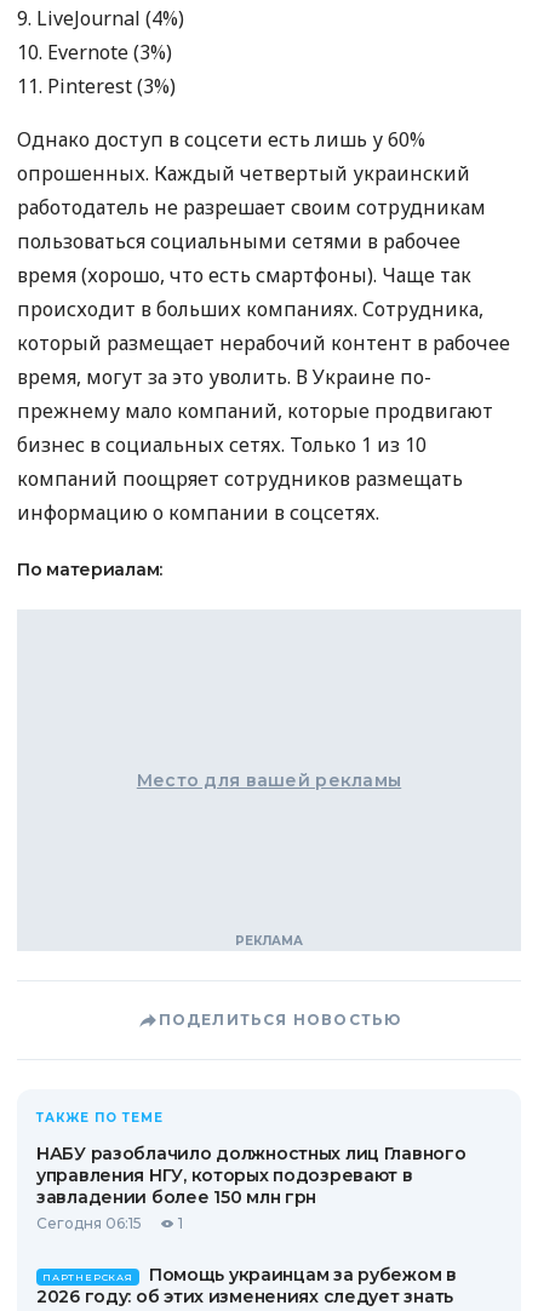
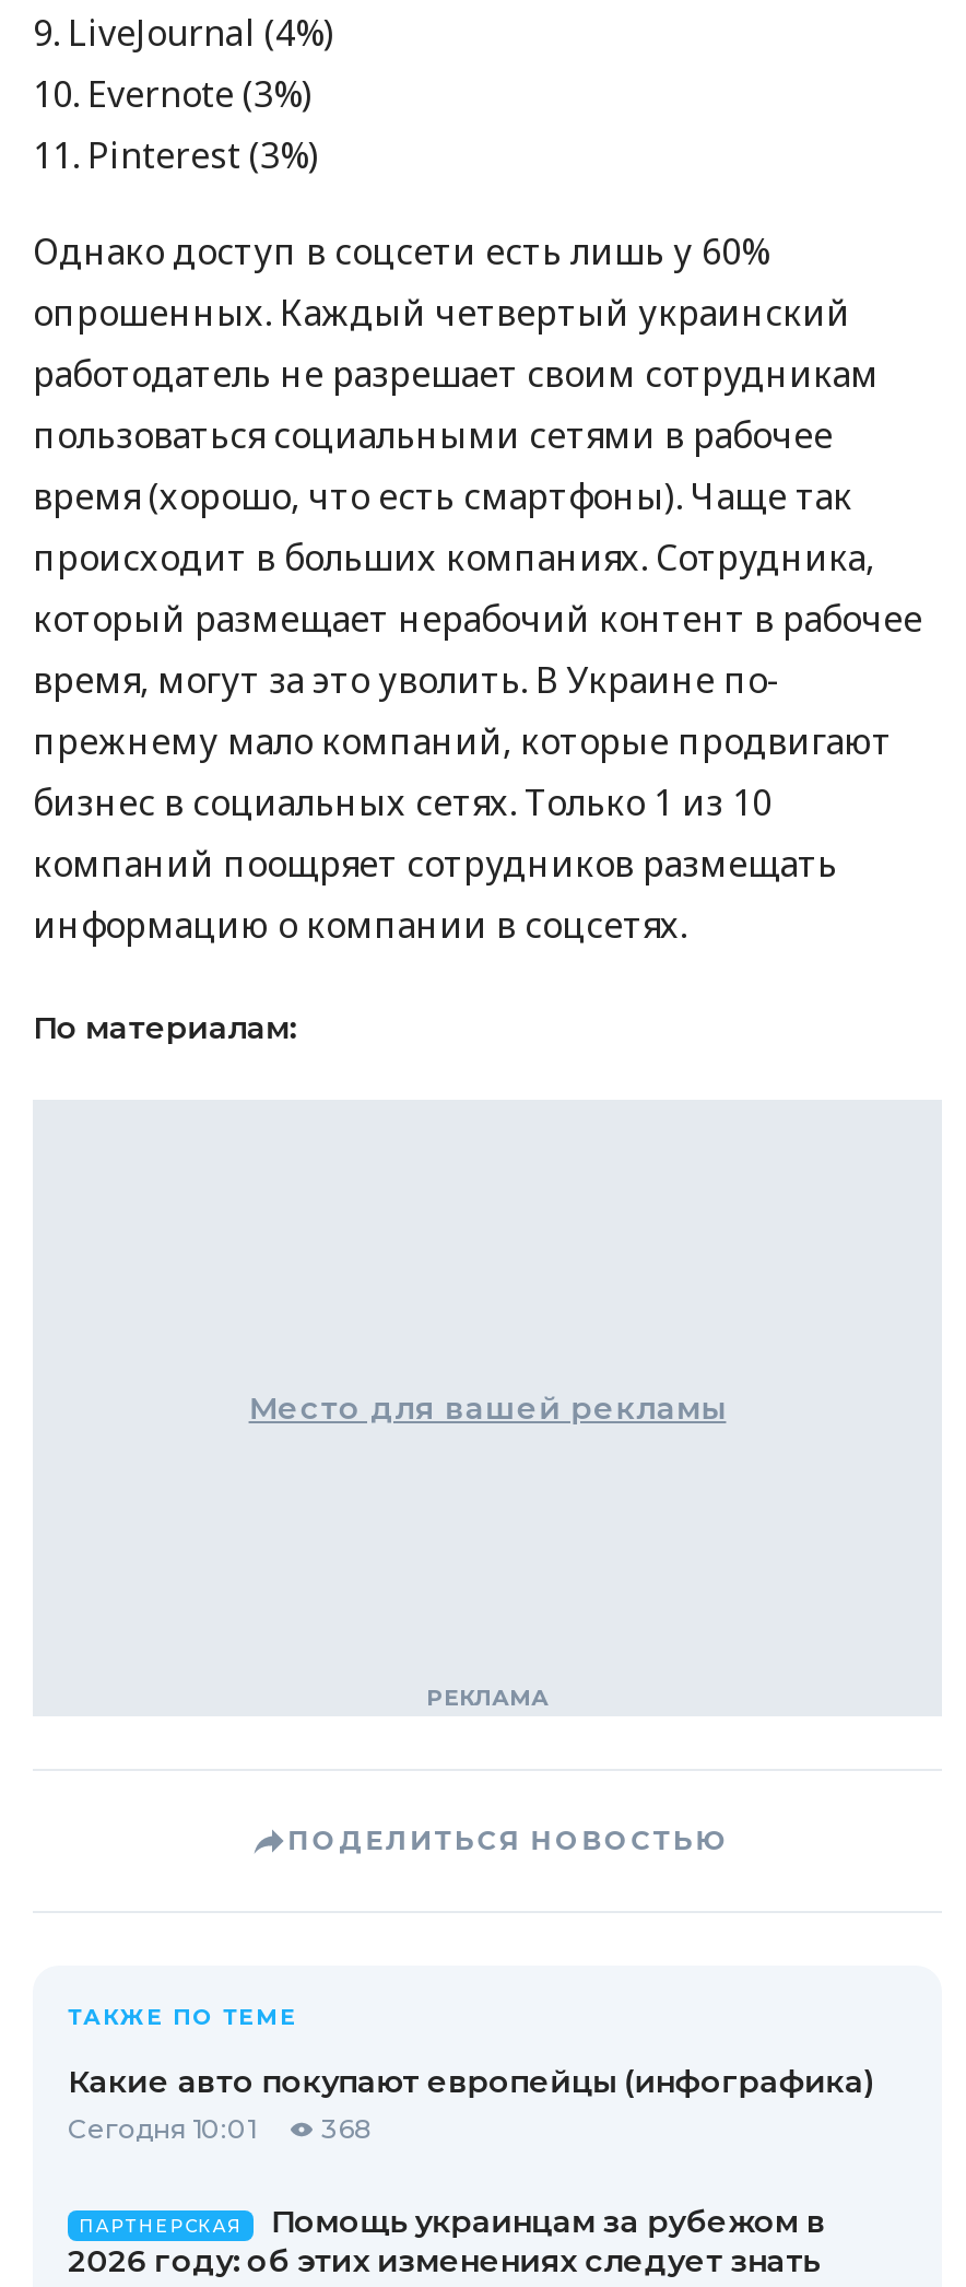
[36,1143,466,1233] НАБУ разоблачило должностных лиц Главного | управления НГУ, которых подозревают в | завладении более 150 млн грн | Сегодня 06:15 | 1 -> [68,2062,874,2146] Какие авто покупают европейцы (инфографика) | Сегодня 10:01 | 368

